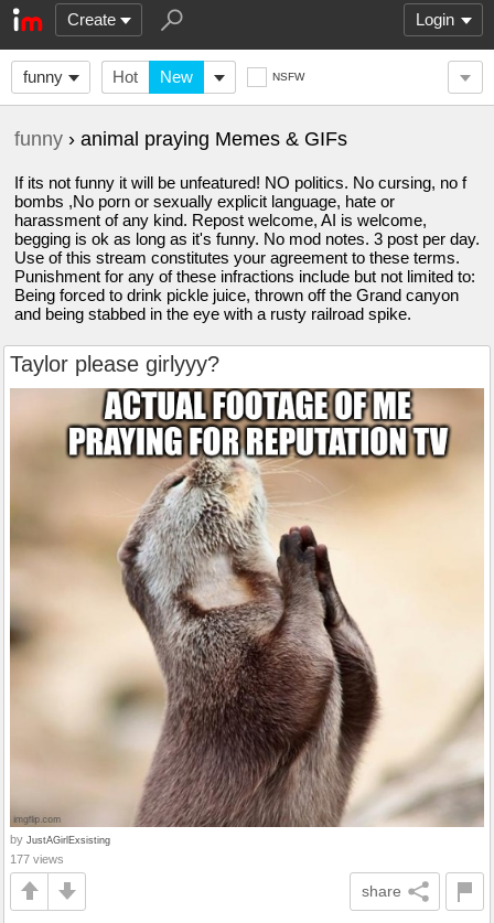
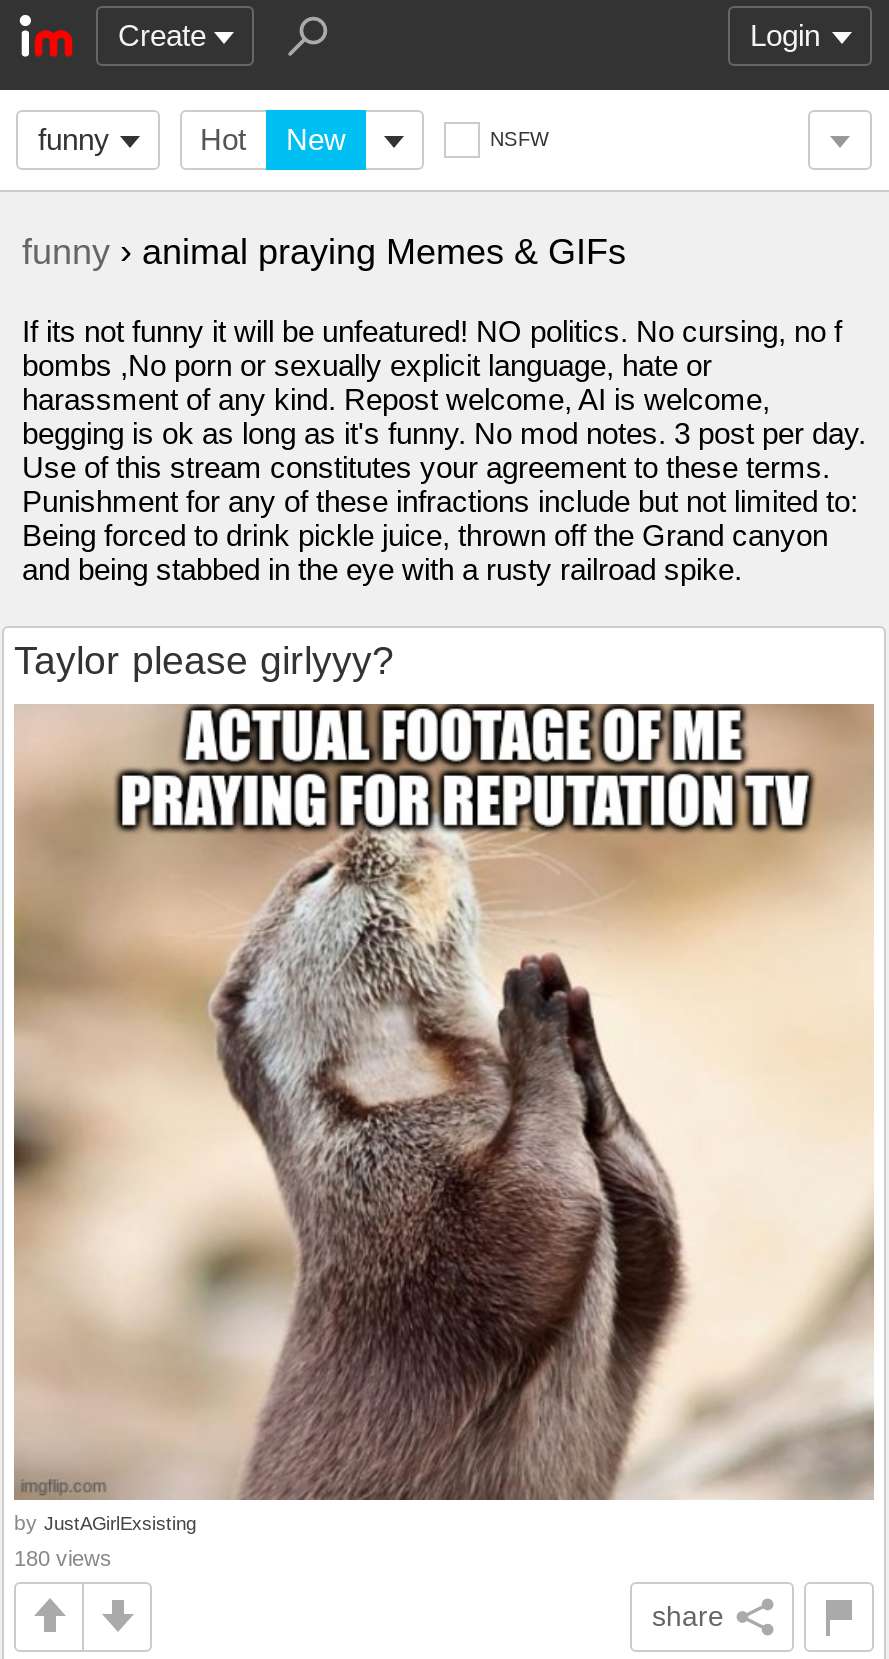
[10,852,64,865] 177 views -> [14,1546,112,1570] 180 views

